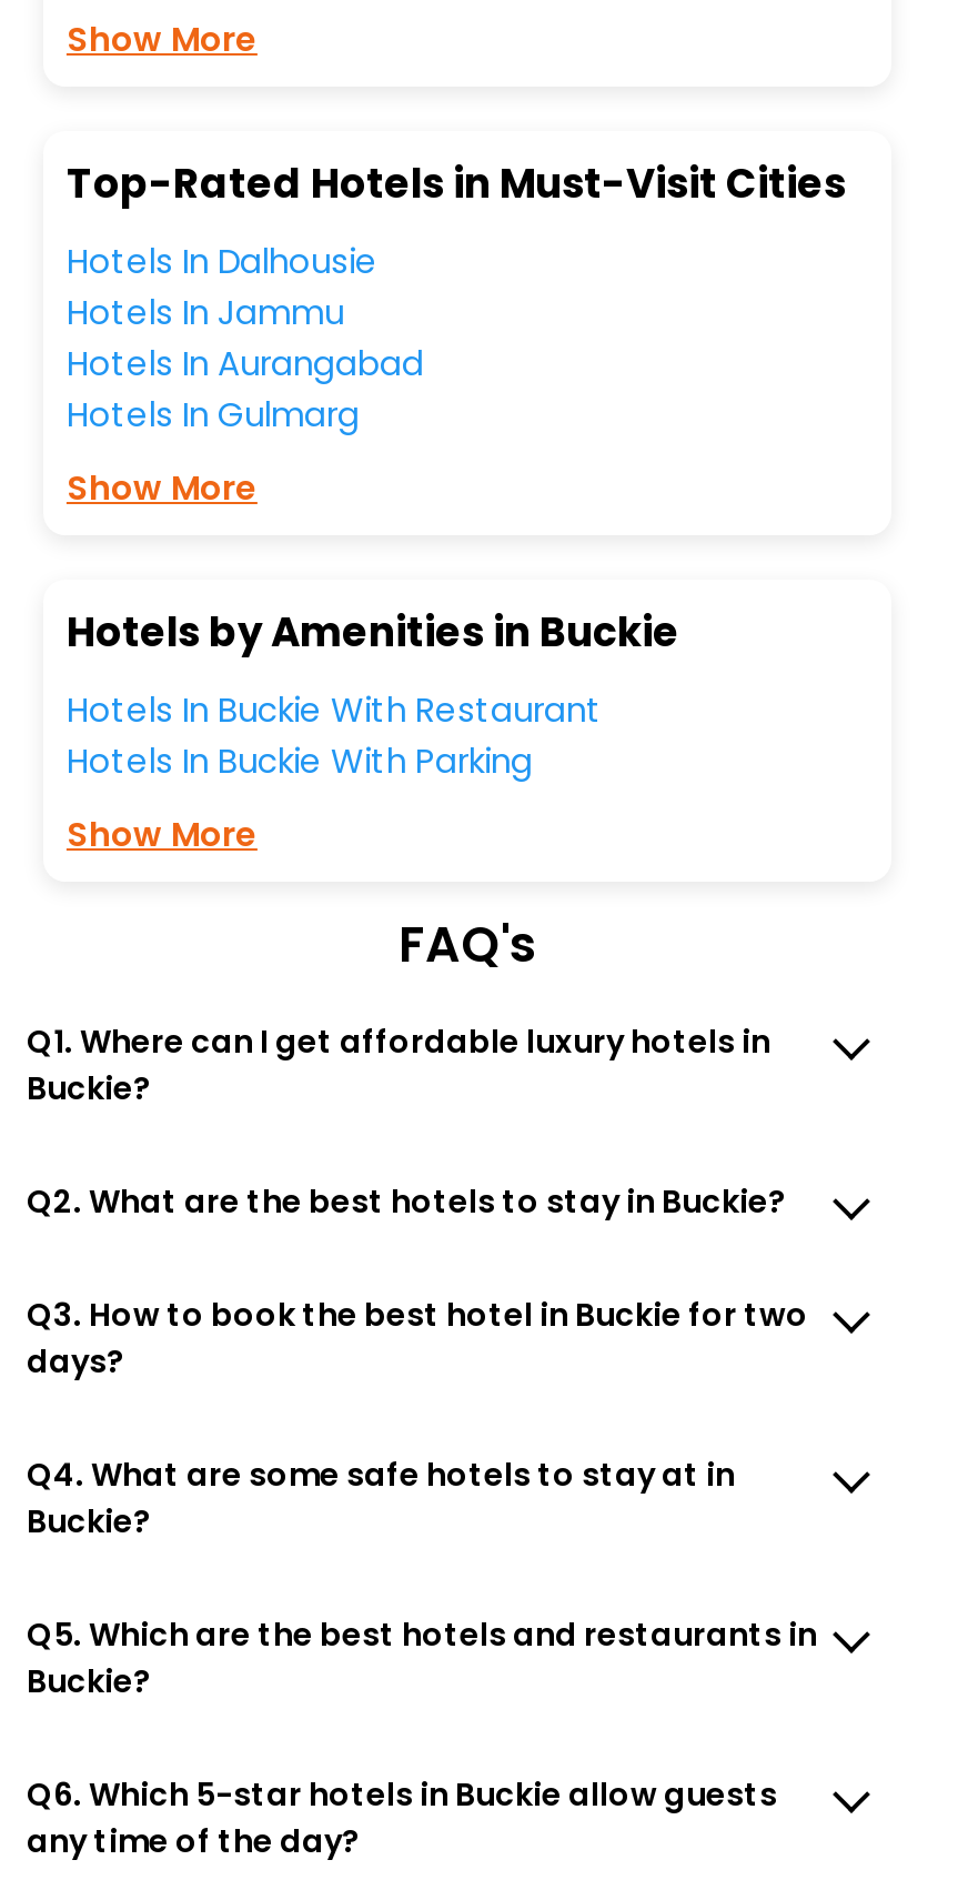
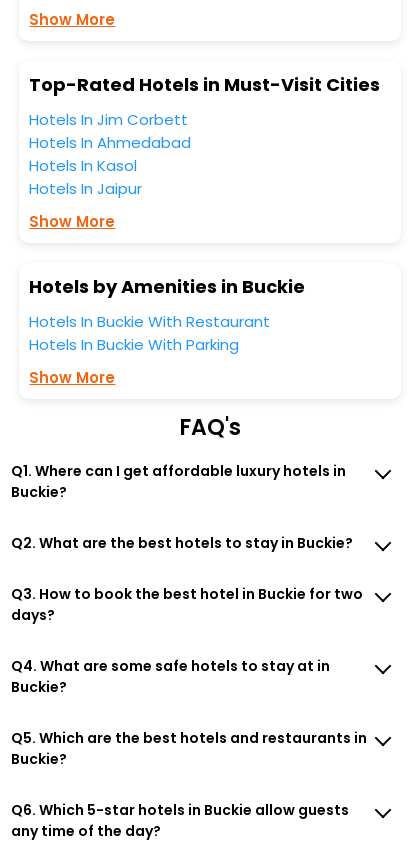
[66,237,424,437] Hotels In Dalhousie | Hotels In Jammu | Hotels In Aurangabad | Hotels In Gulmarg -> [29,109,191,199] Hotels In Jim Corbett | Hotels In Ahmedabad | Hotels In Kasol | Hotels In Jaipur

